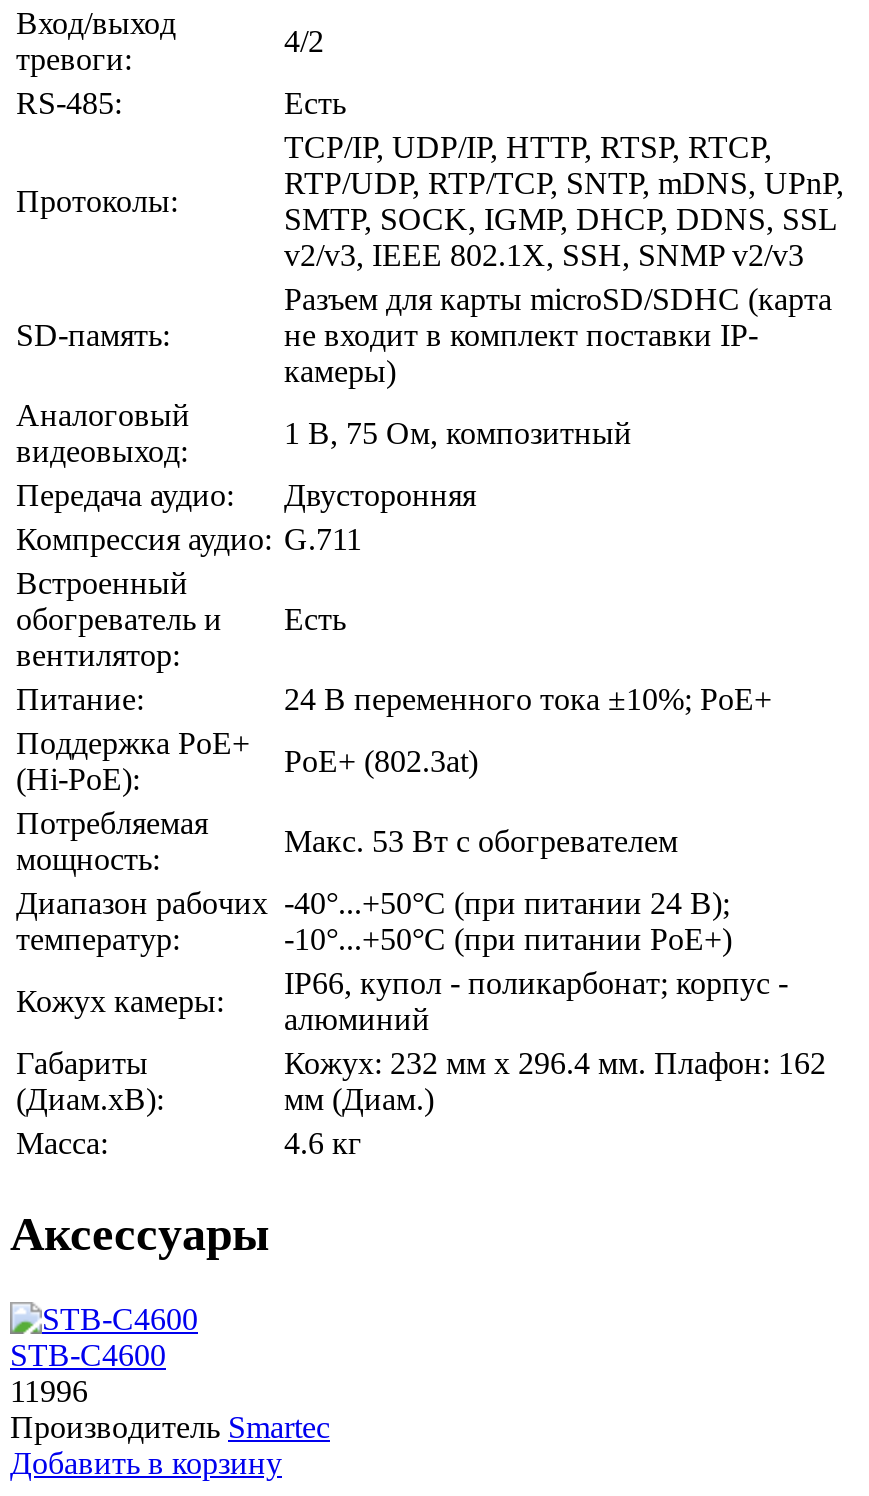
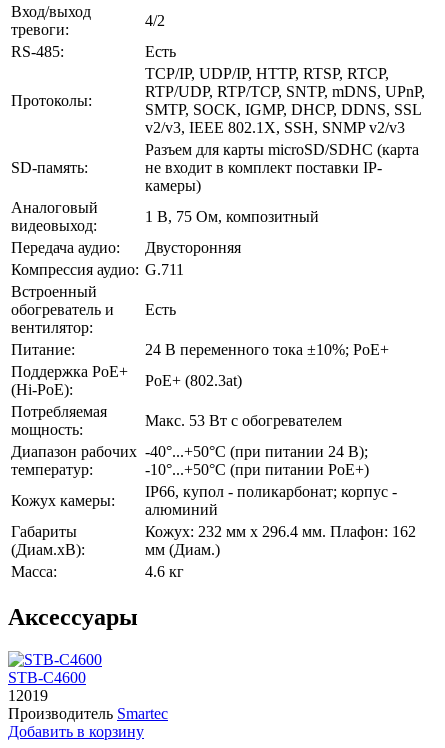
[10,1373,88,1407] 11996 -> [8,687,48,704] 12019

